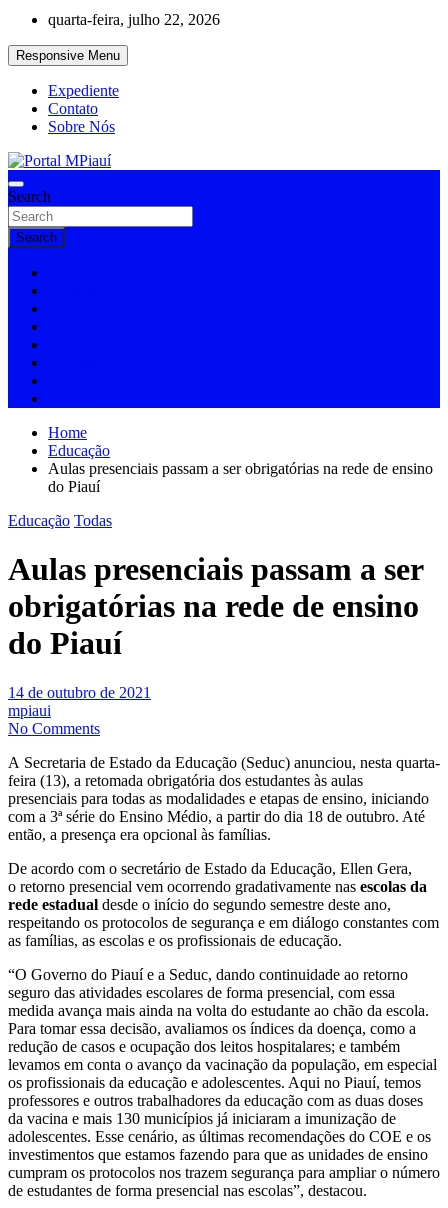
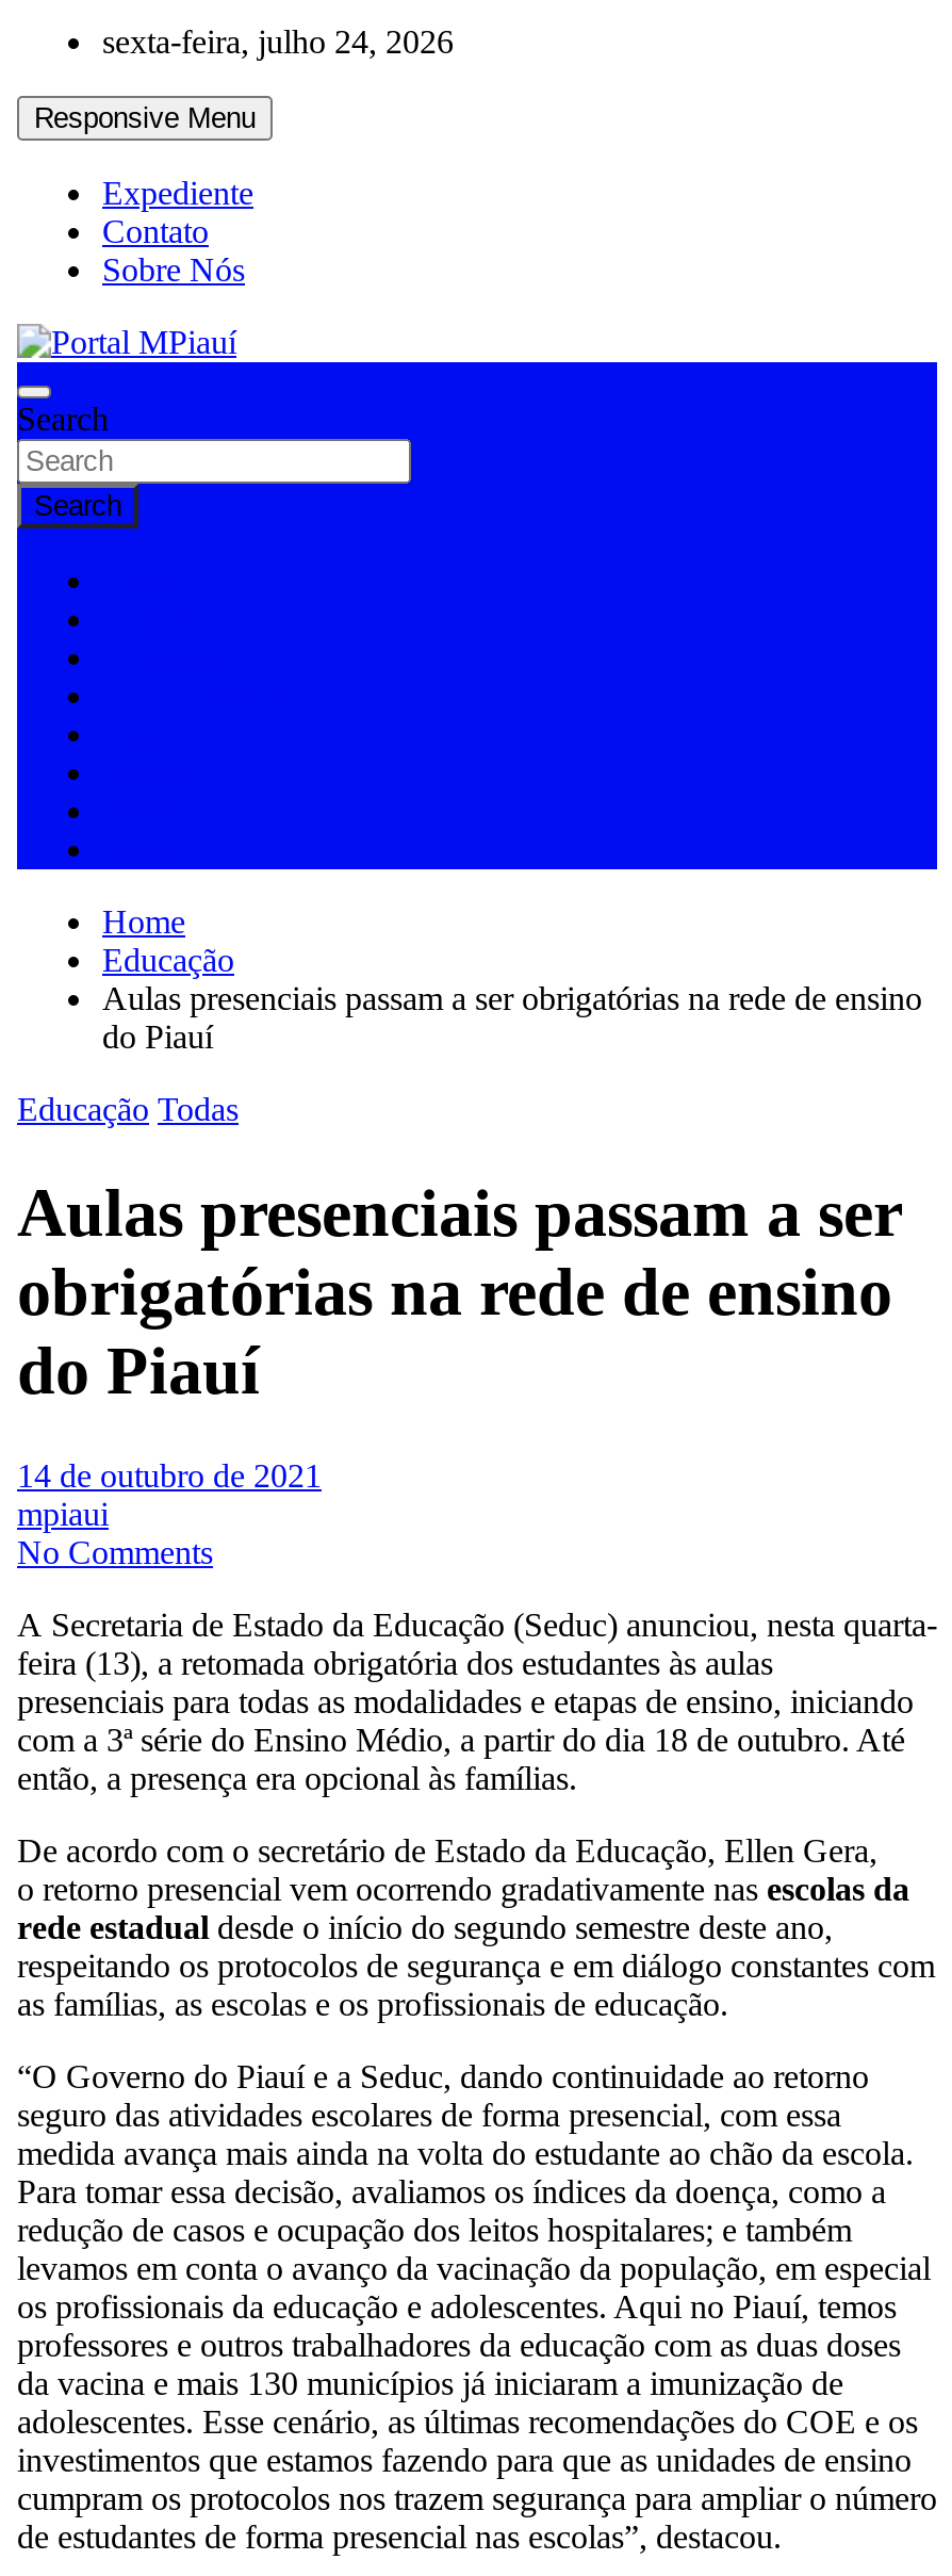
[48,11,220,28] quarta-feira, julho 22, 2026 -> [102,23,454,60] sexta-feira, julho 24, 2026

